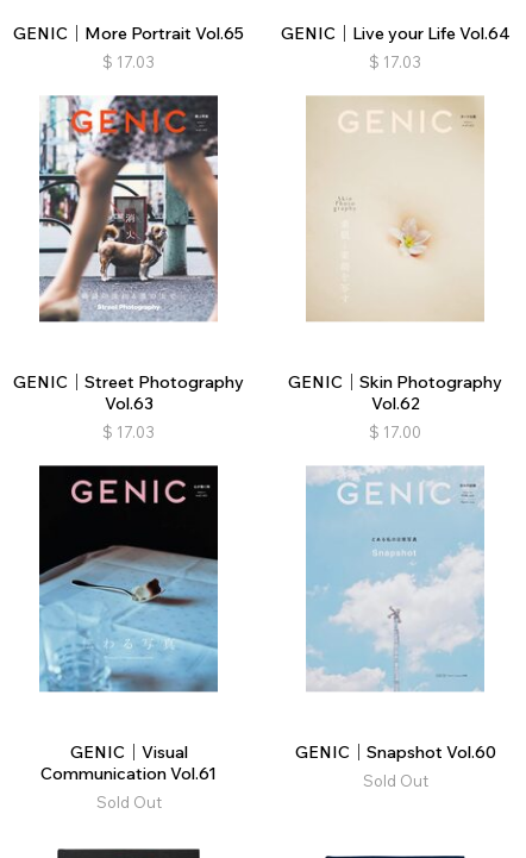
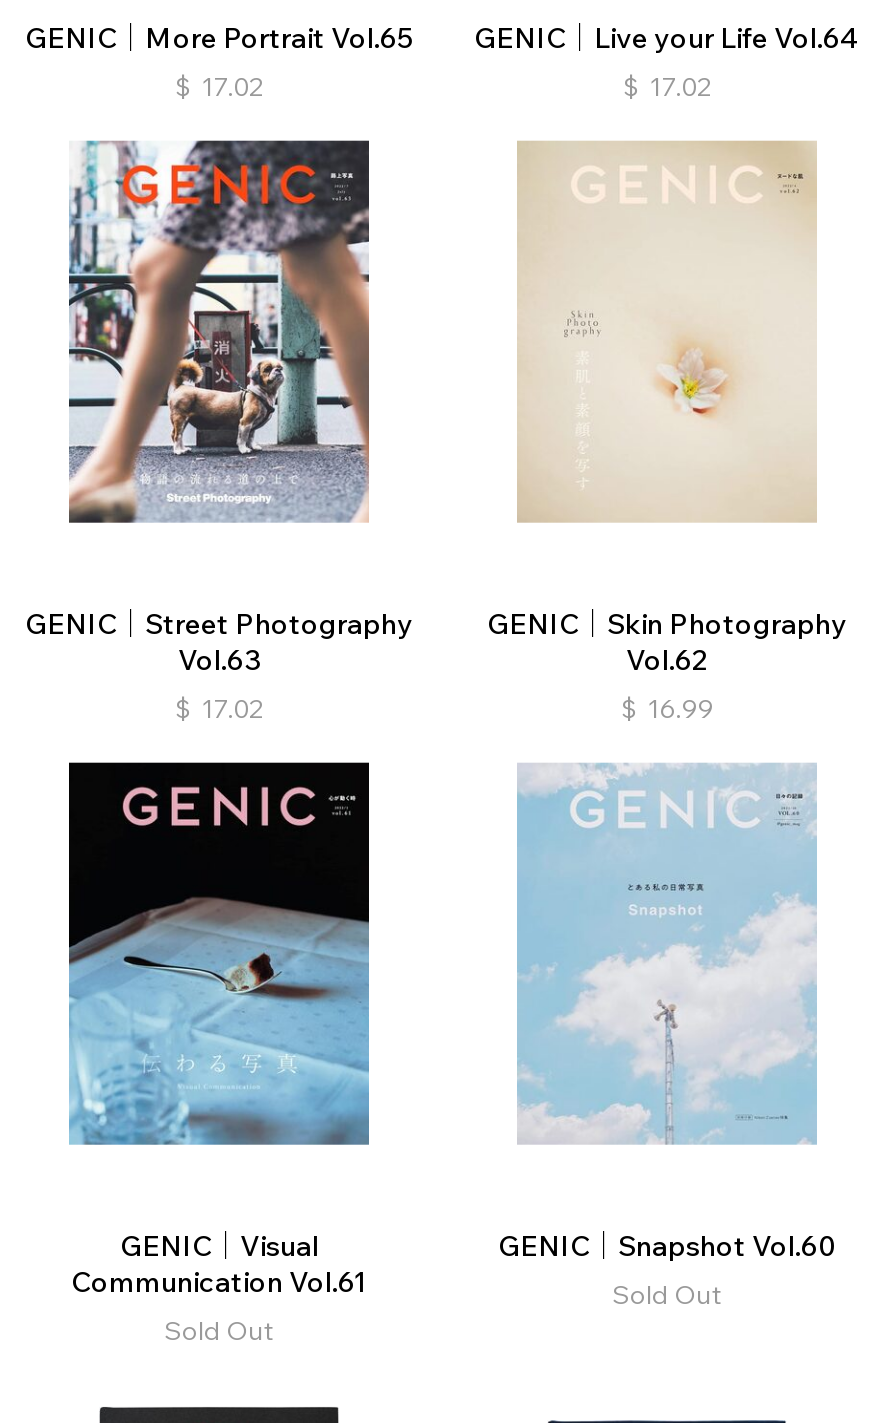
[102,53,155,72] $ 17.03 -> [175,70,263,102] $ 17.02
[368,53,422,72] $ 17.03 -> [623,70,711,102] $ 17.02
[102,423,155,442] $ 17.03 -> [175,692,263,724] $ 17.02
[368,423,422,442] $ 17.00 -> [621,692,713,724] $ 16.99

